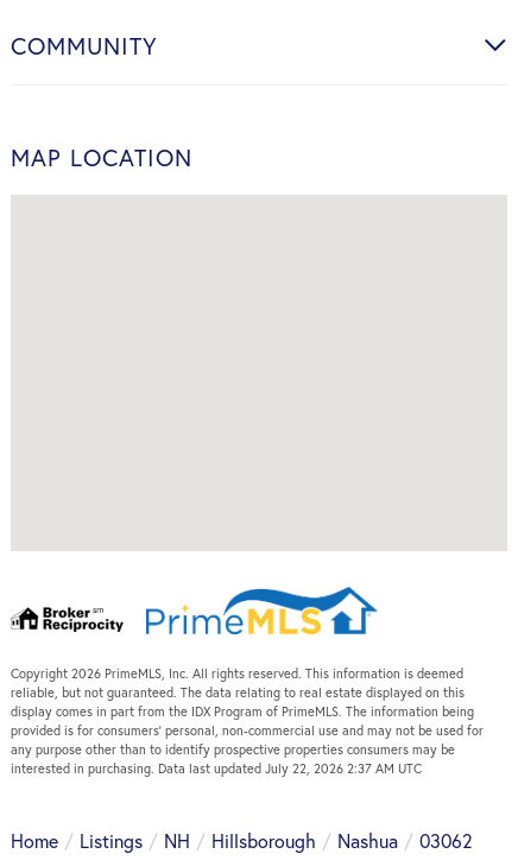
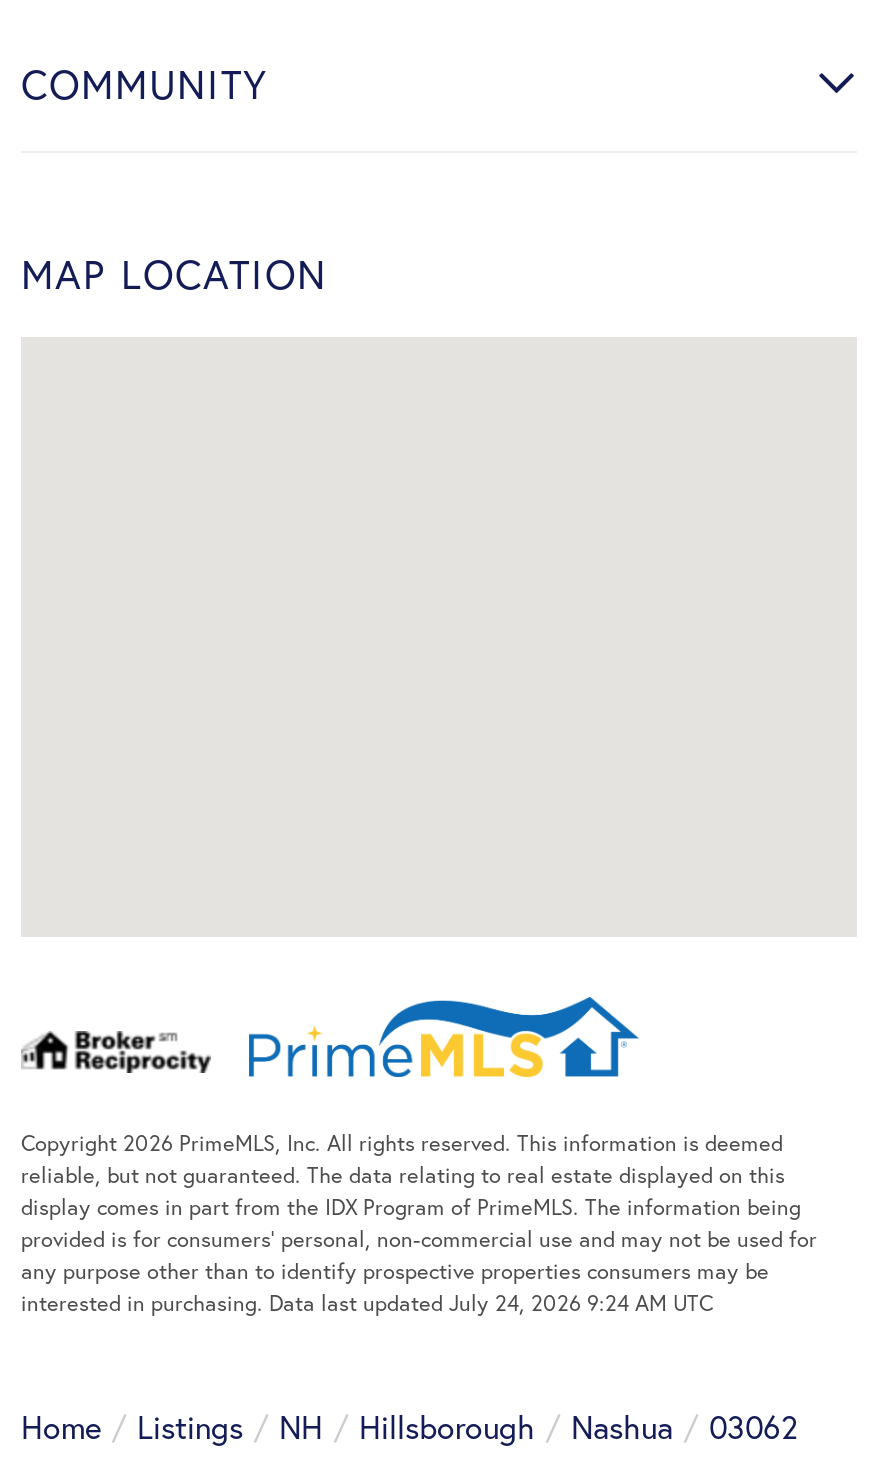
[11,760,422,777] interested in purchasing. Data last updated July 22, 2026 2:37 AM UTC -> [21,1289,713,1317] interested in purchasing. Data last updated July 24, 2026 9:24 AM UTC

